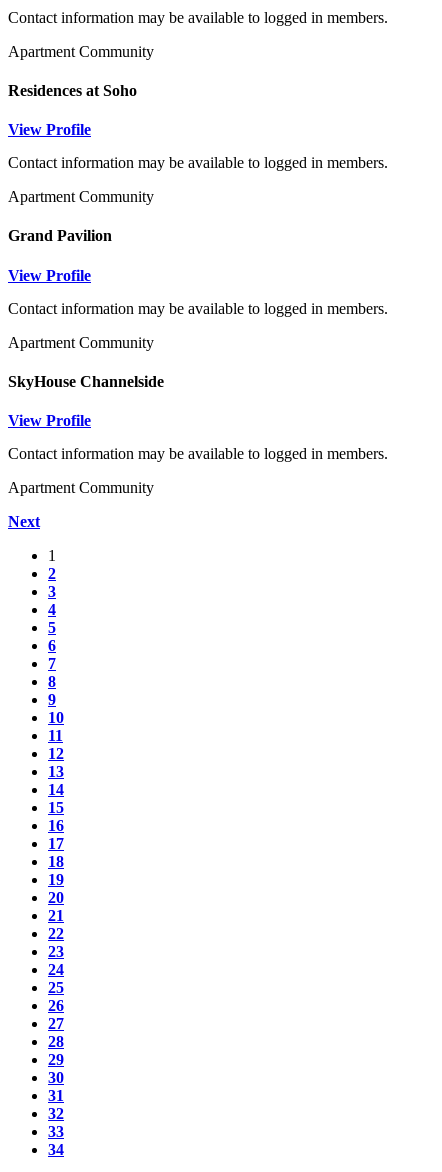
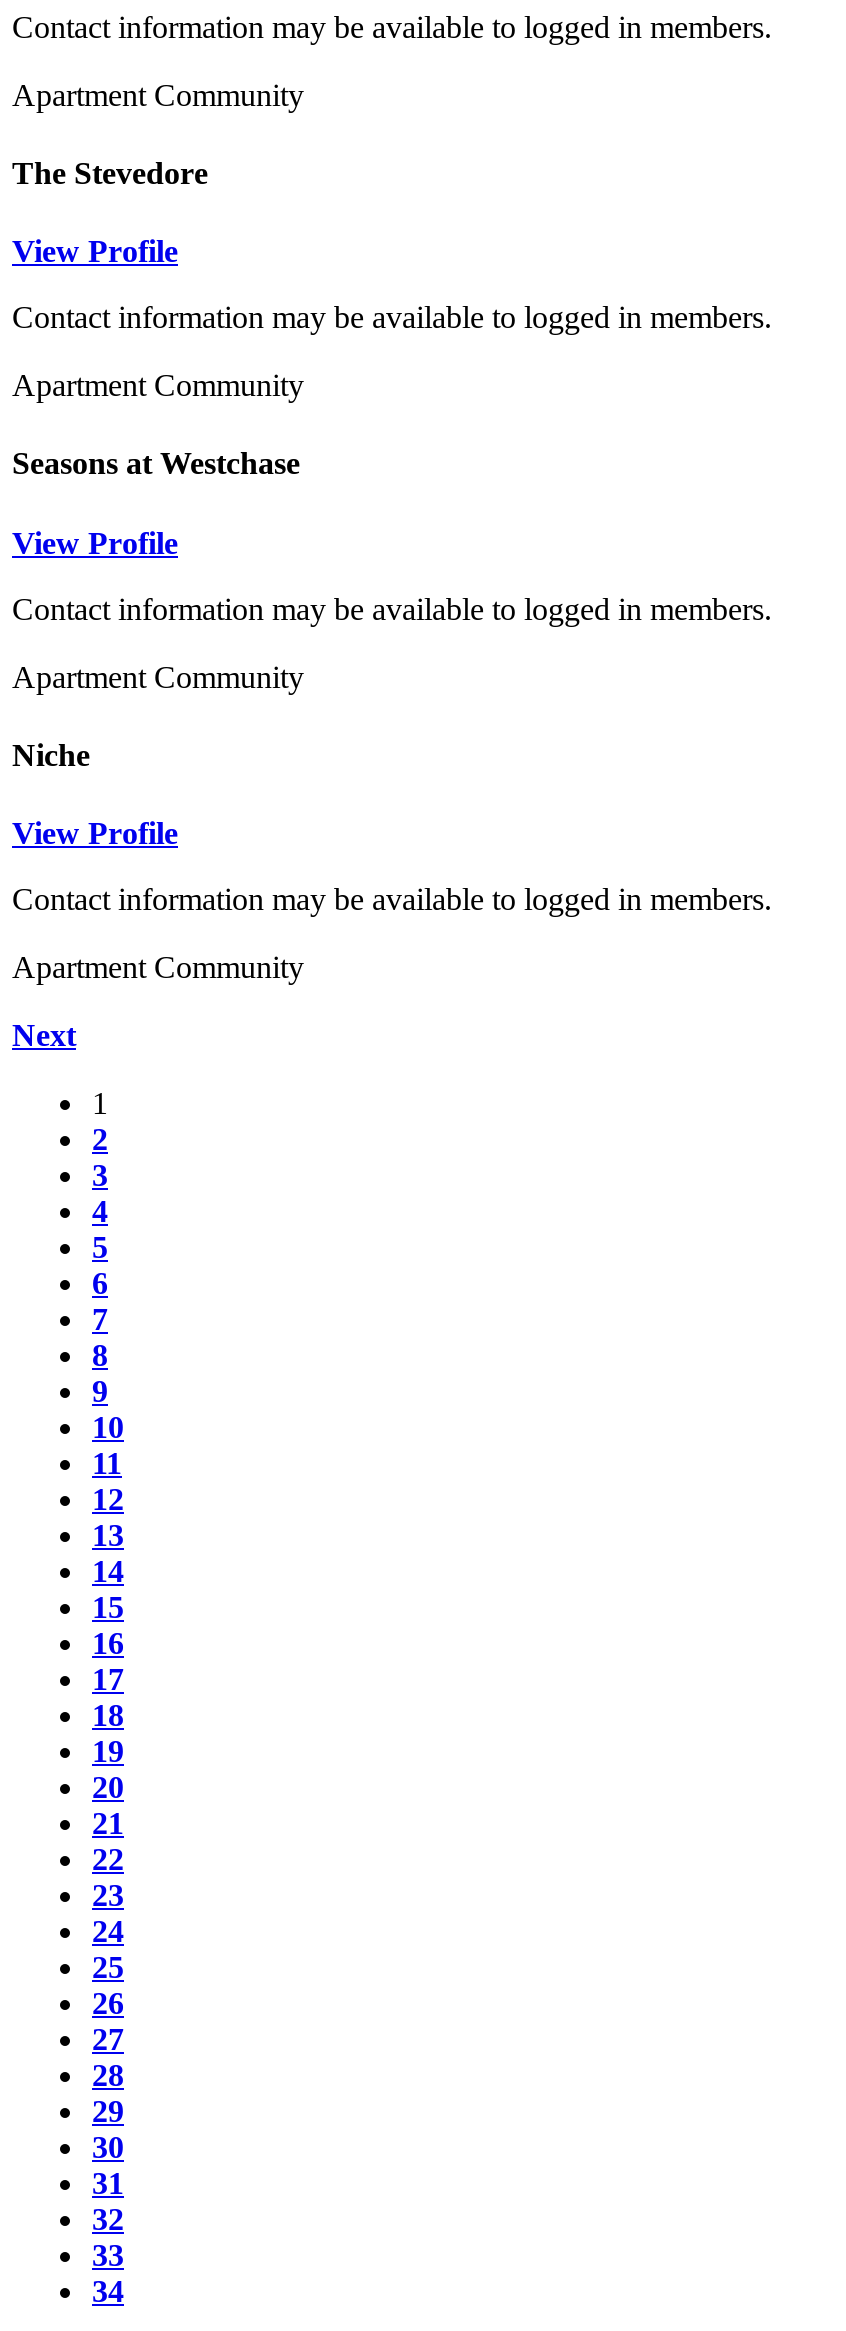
[8,82,137,99] Residences at Soho -> [12,156,208,190] The Stevedore
[8,227,112,244] Grand Pavilion -> [12,447,300,481] Seasons at Westchase
[8,373,164,390] SkyHouse Channelside -> [12,738,90,772] Niche

